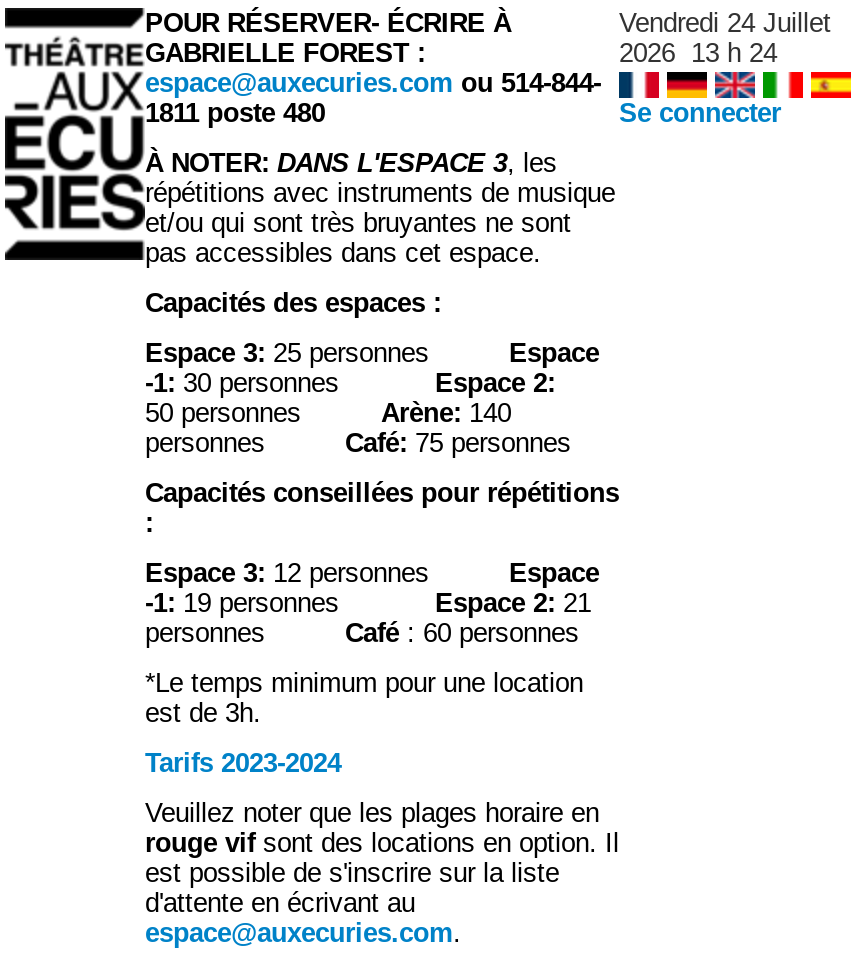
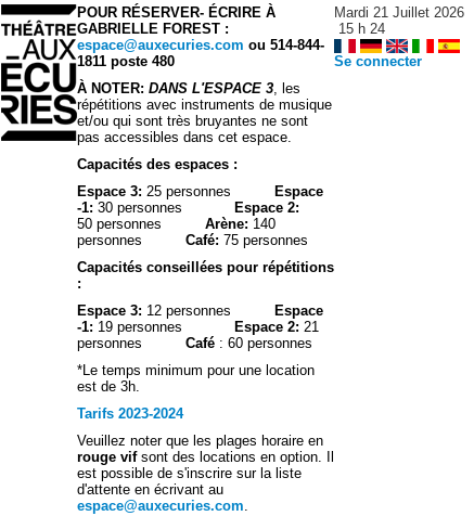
[619,8,831,68] Vendredi 24 Juillet | 2026 13 h 24 -> [334,4,464,37] Mardi 21 Juillet 2026 | 15 h 24

